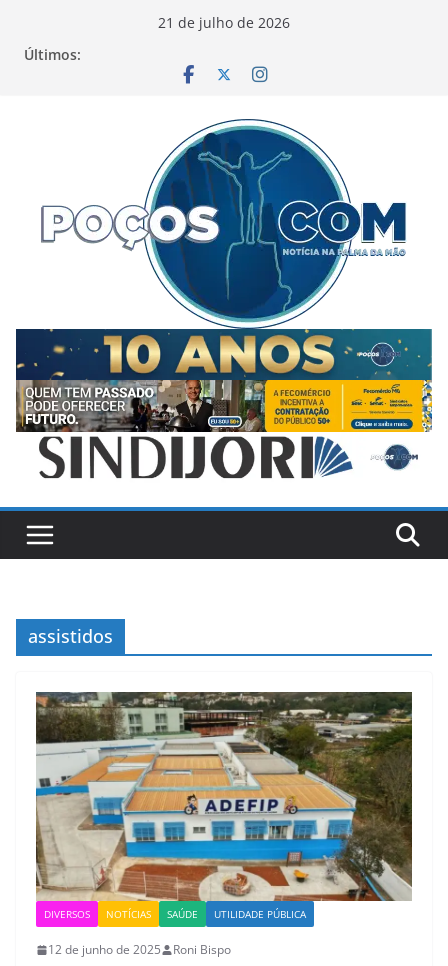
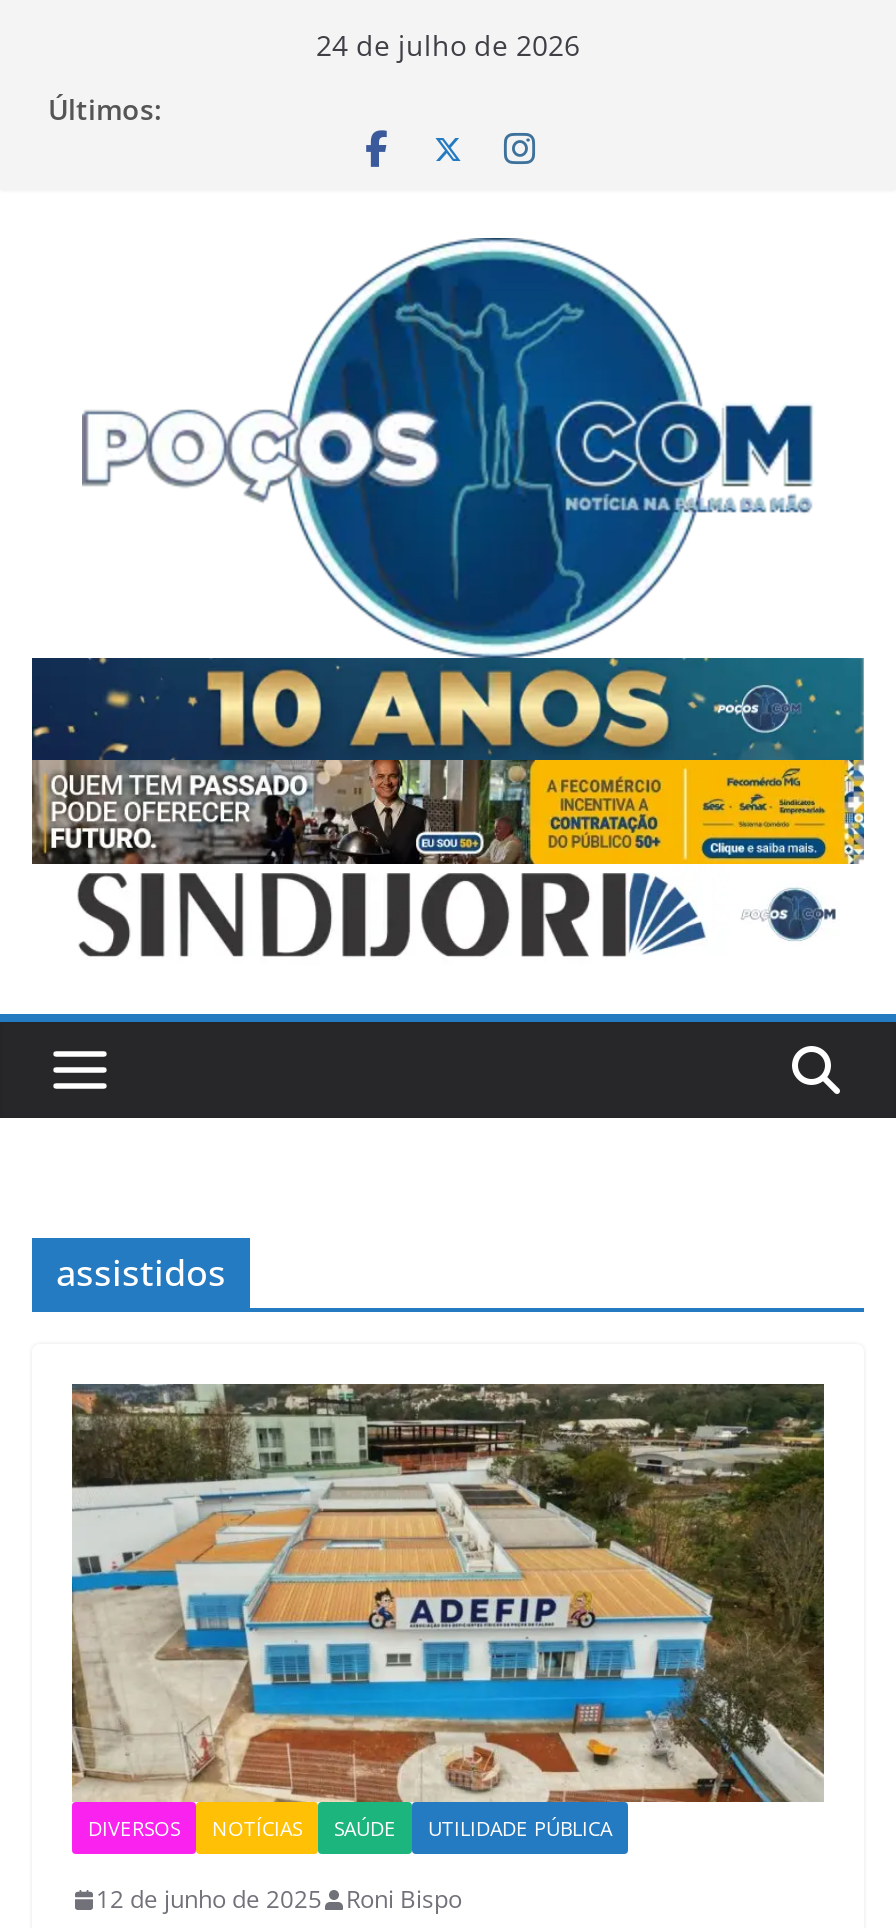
[158,13,290,32] 21 de julho de 2026 -> [316,26,580,64] 24 de julho de 2026

